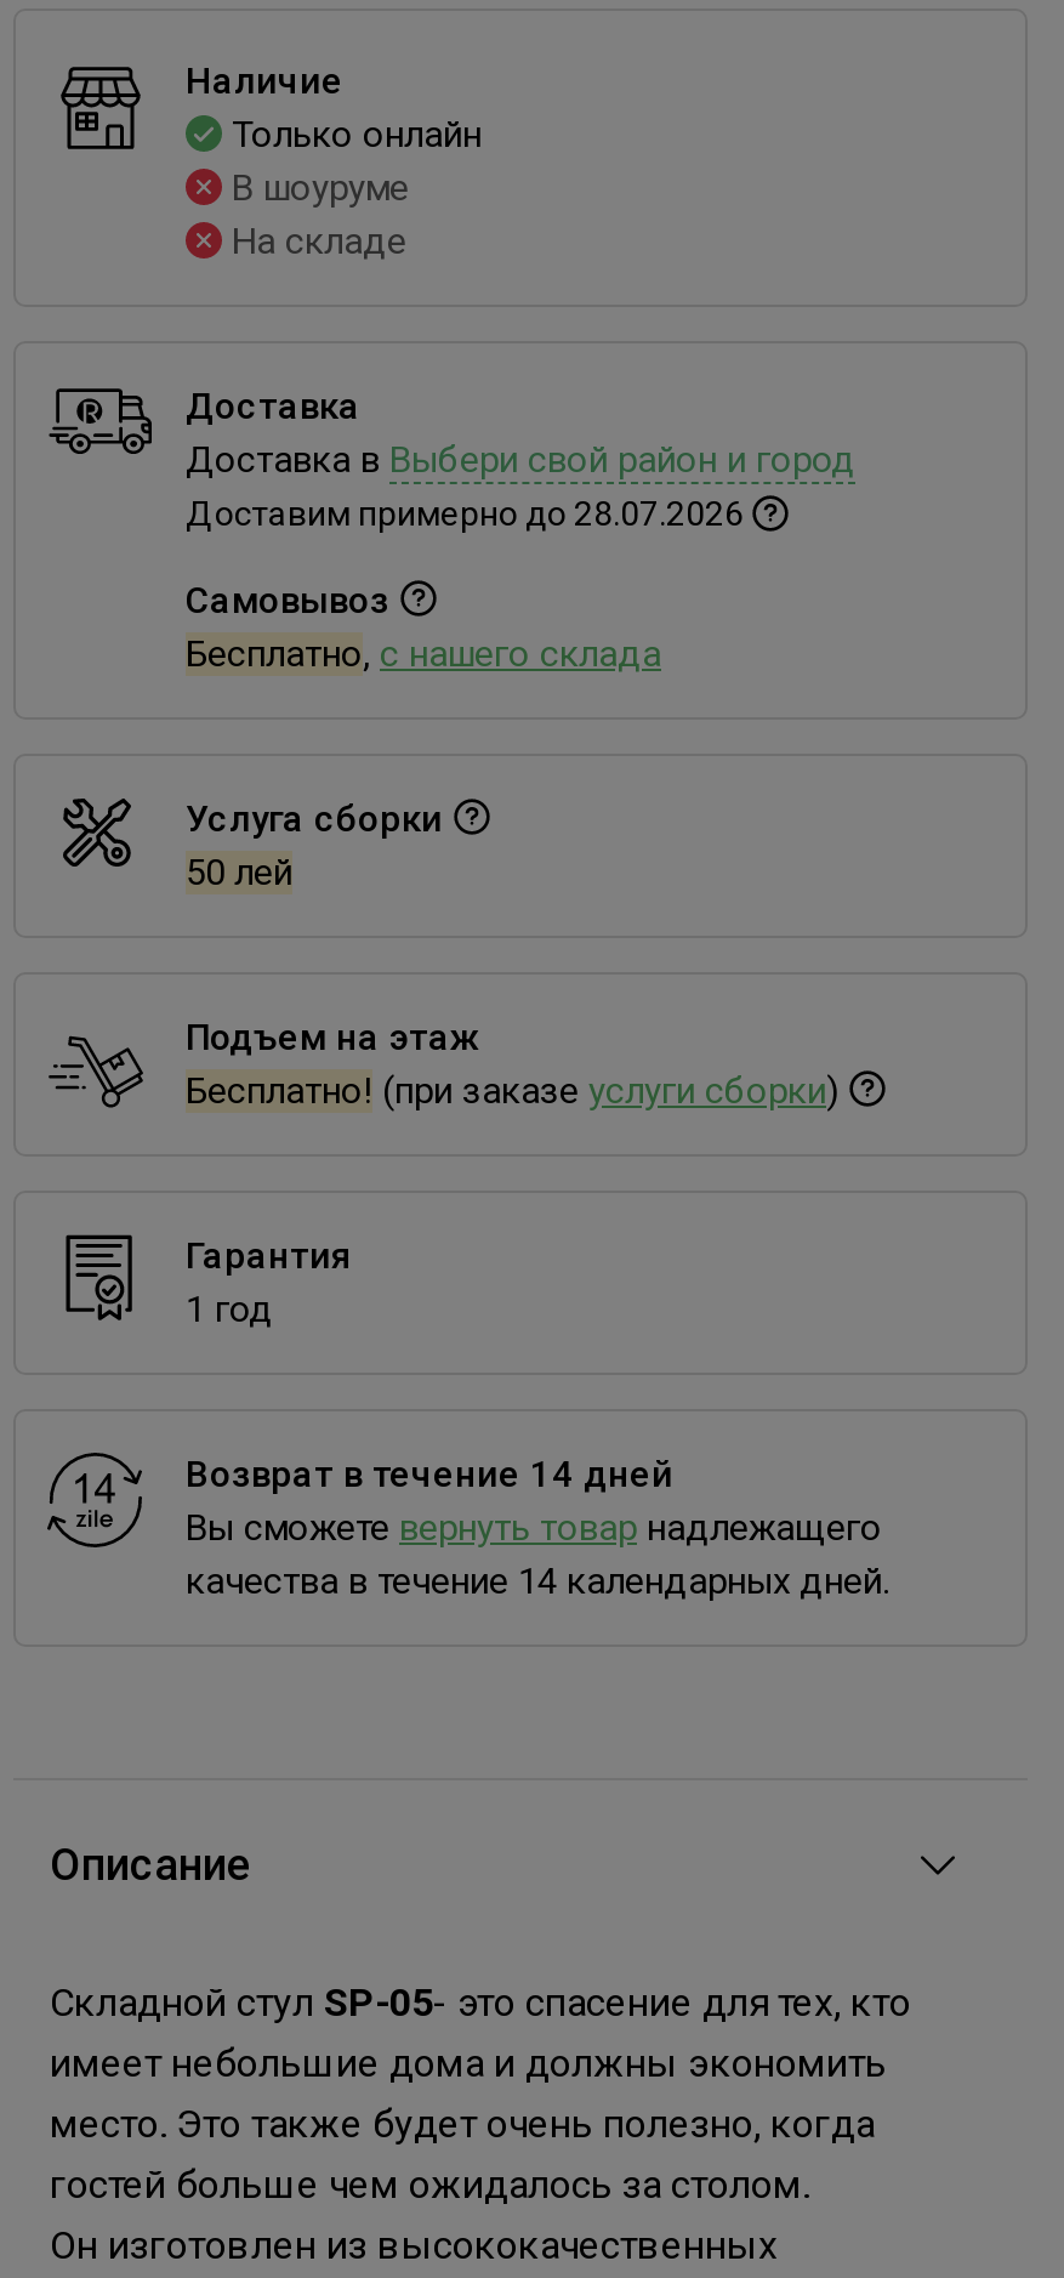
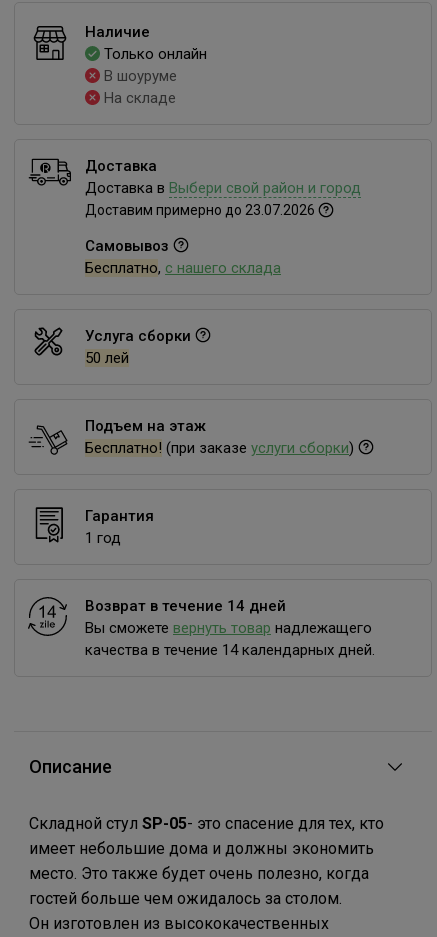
[186,494,751,533] Доставим примерно до 28.07.2026 -> [85,202,318,218] Доставим примерно до 23.07.2026

